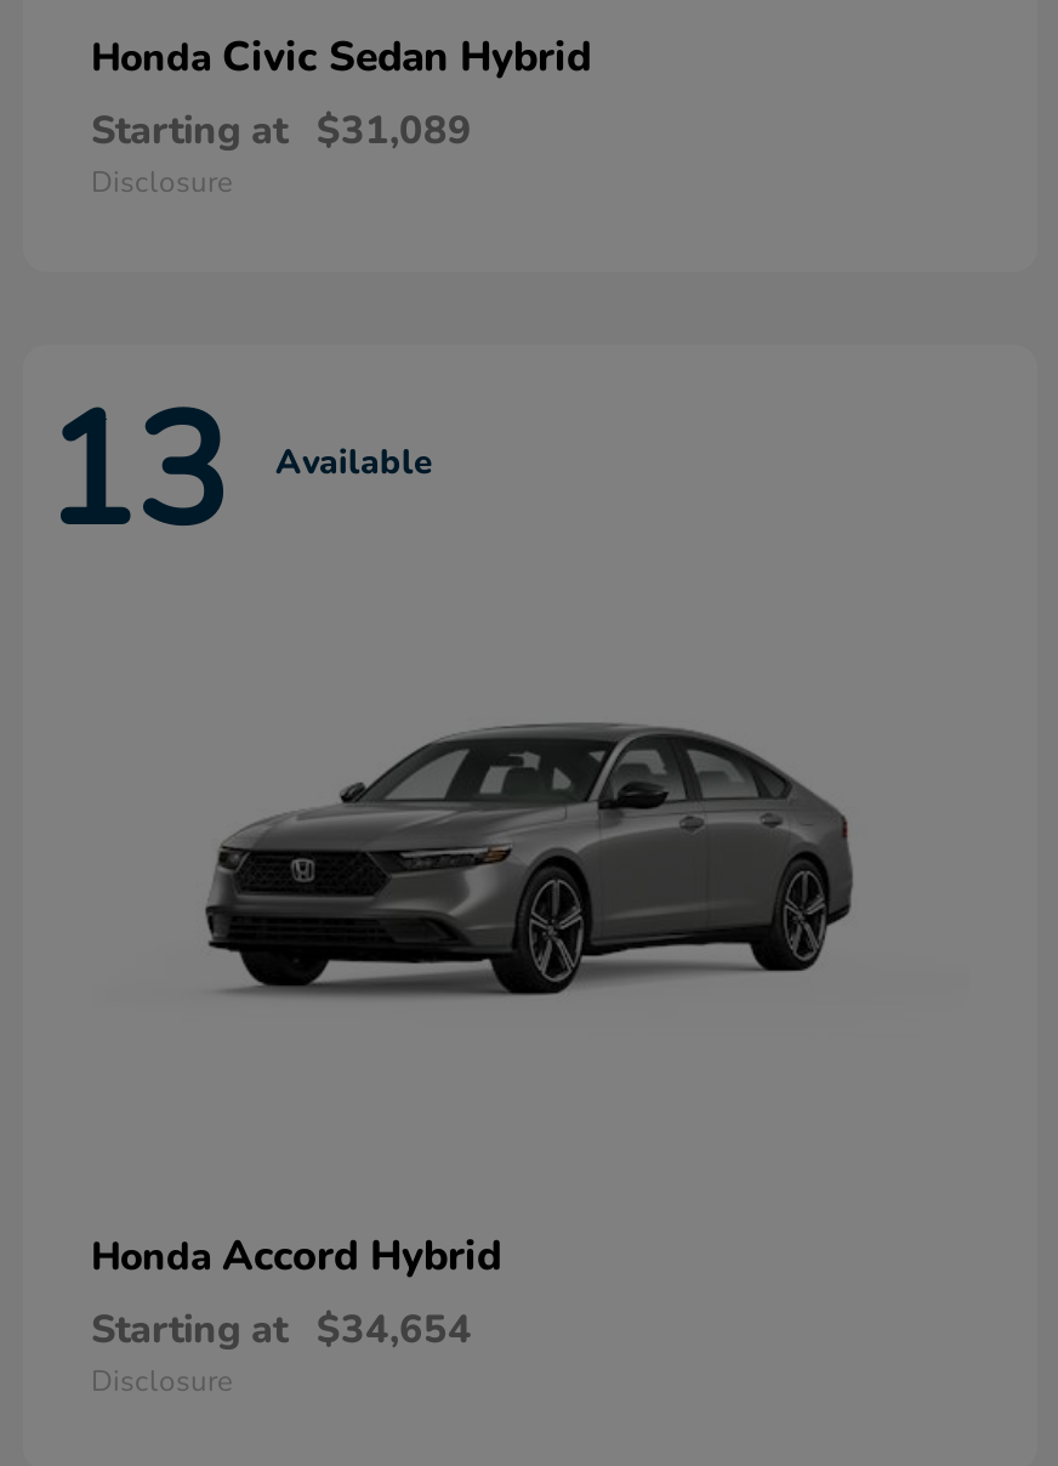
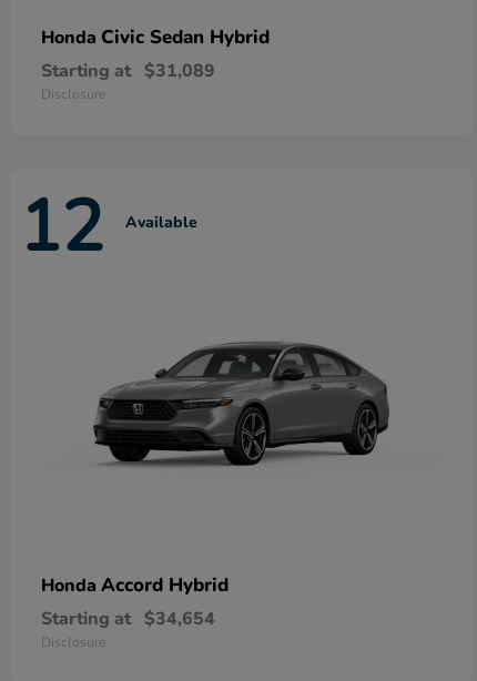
[42,365,433,579] 13 Available -> [19,178,197,276] 12 Available

